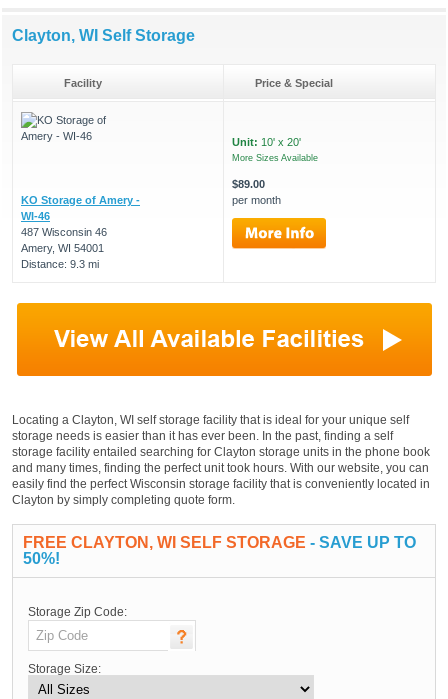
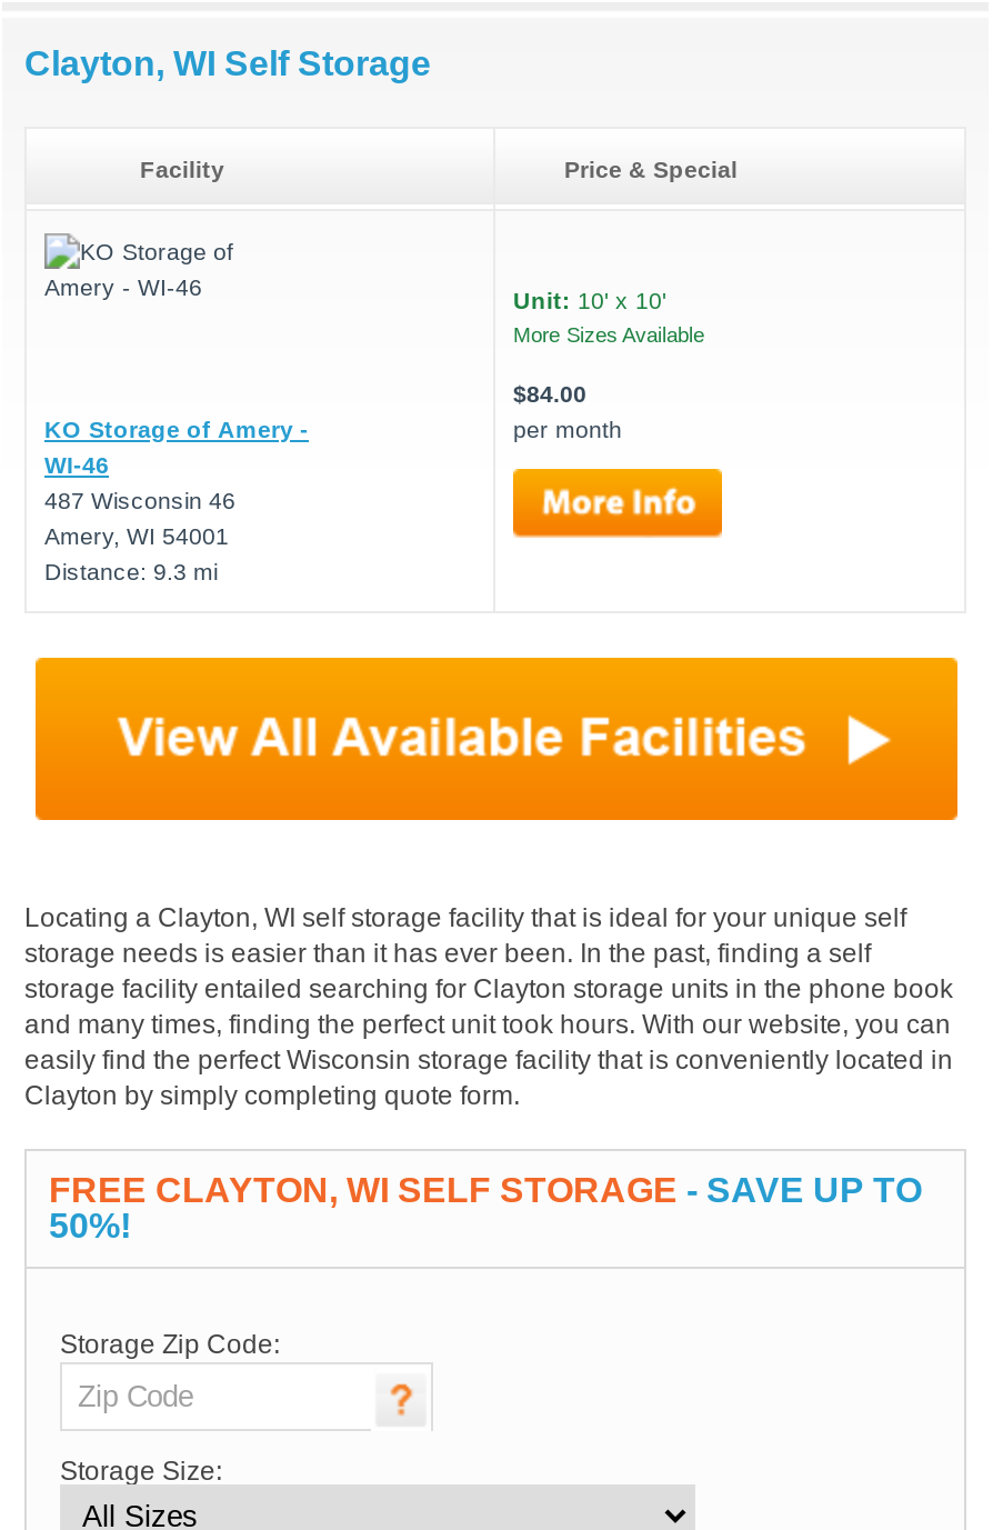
[232,136,301,148] Unit: 10' x 20' -> [513,286,666,312] Unit: 10' x 10'
[232,178,265,190] $89.00 -> [513,379,586,406] $84.00

